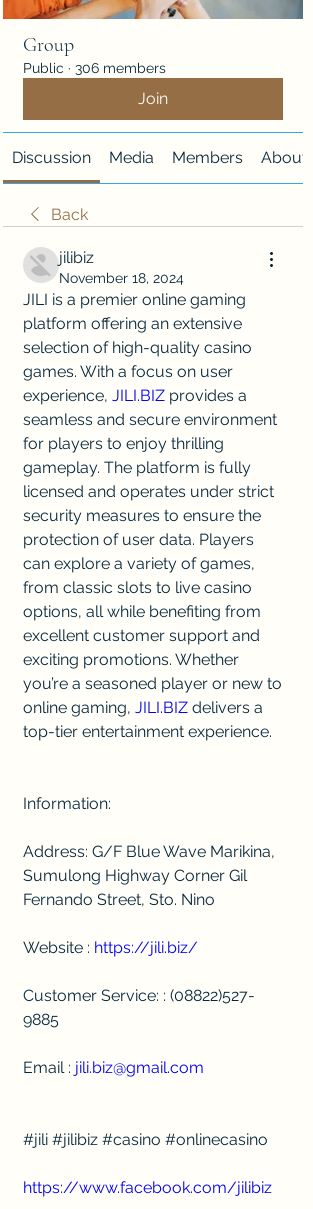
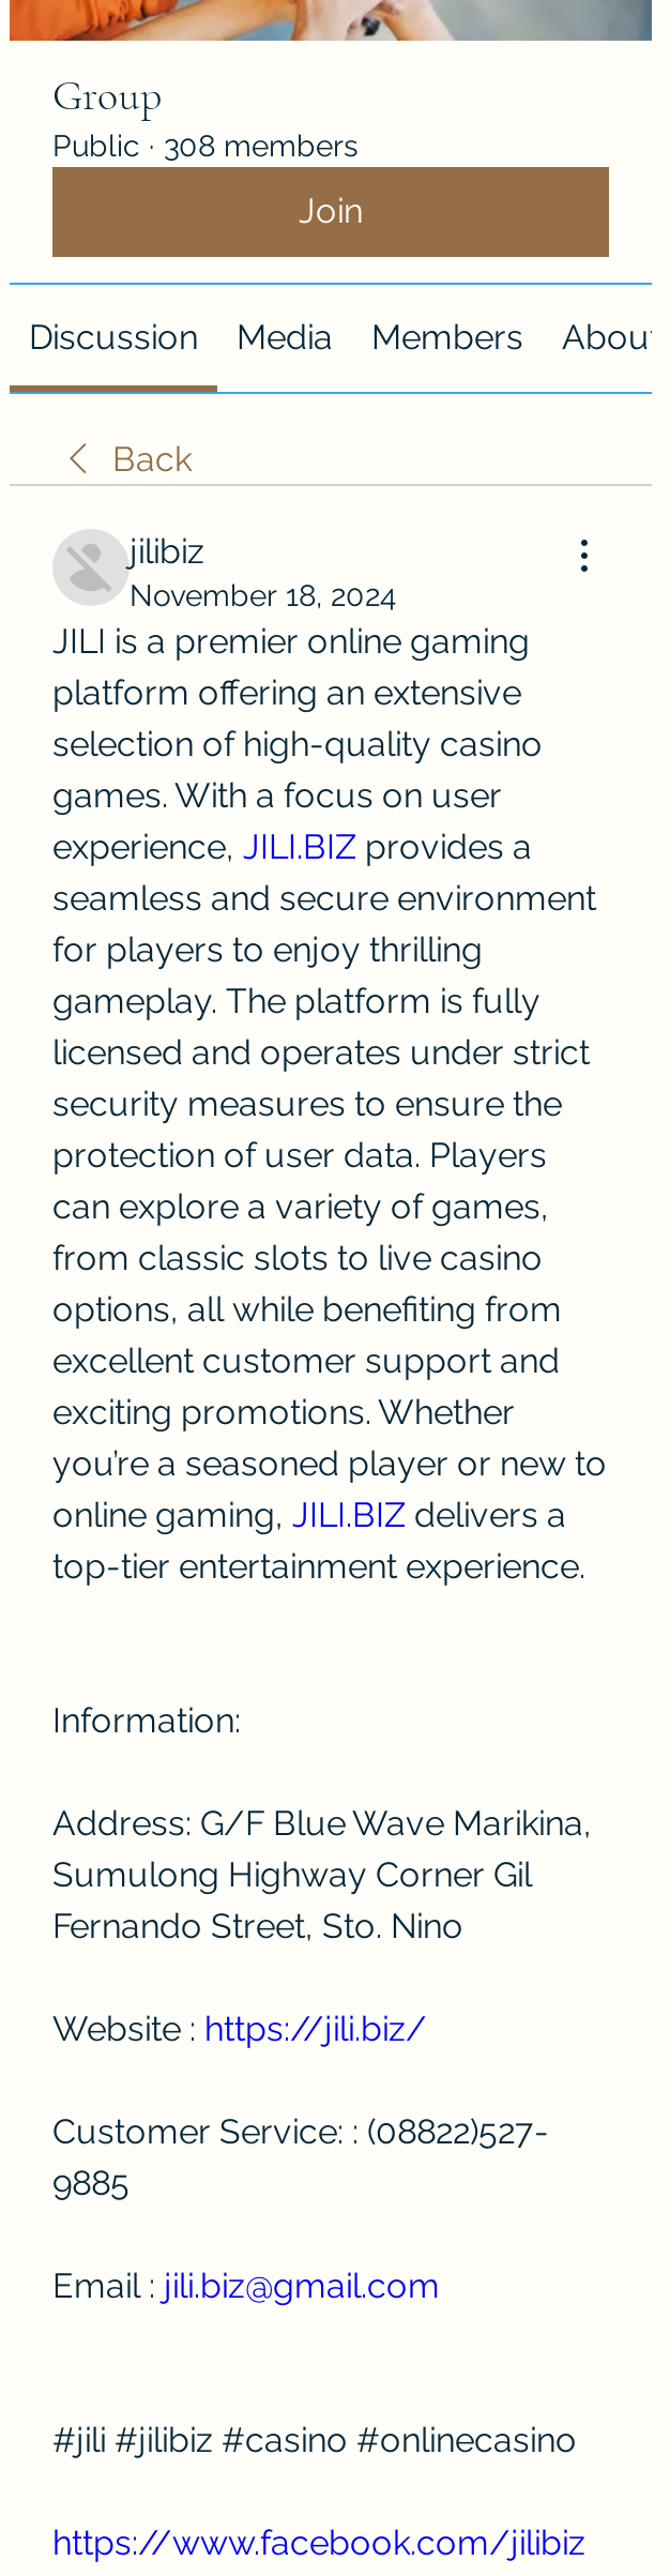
[23,60,166,76] Public · 306 members -> [52,128,359,163] Public · 308 members

